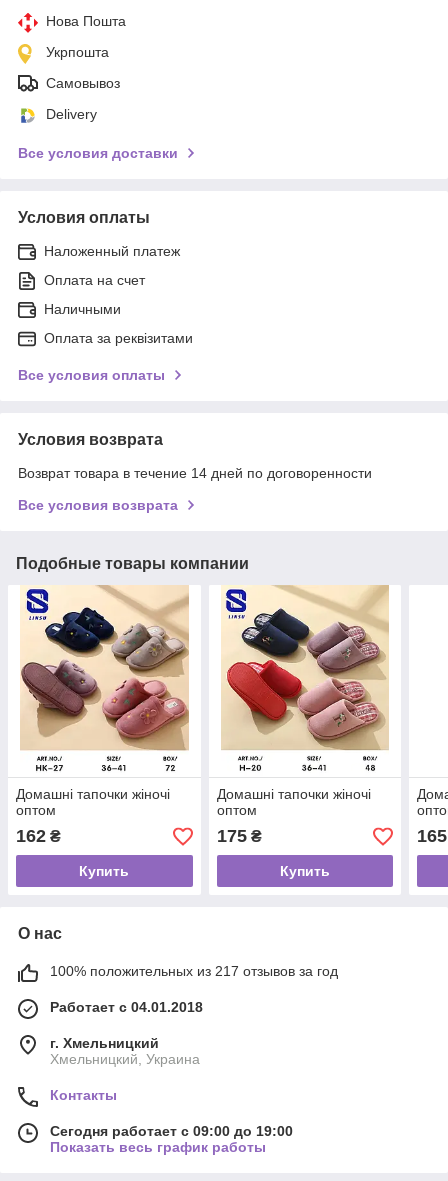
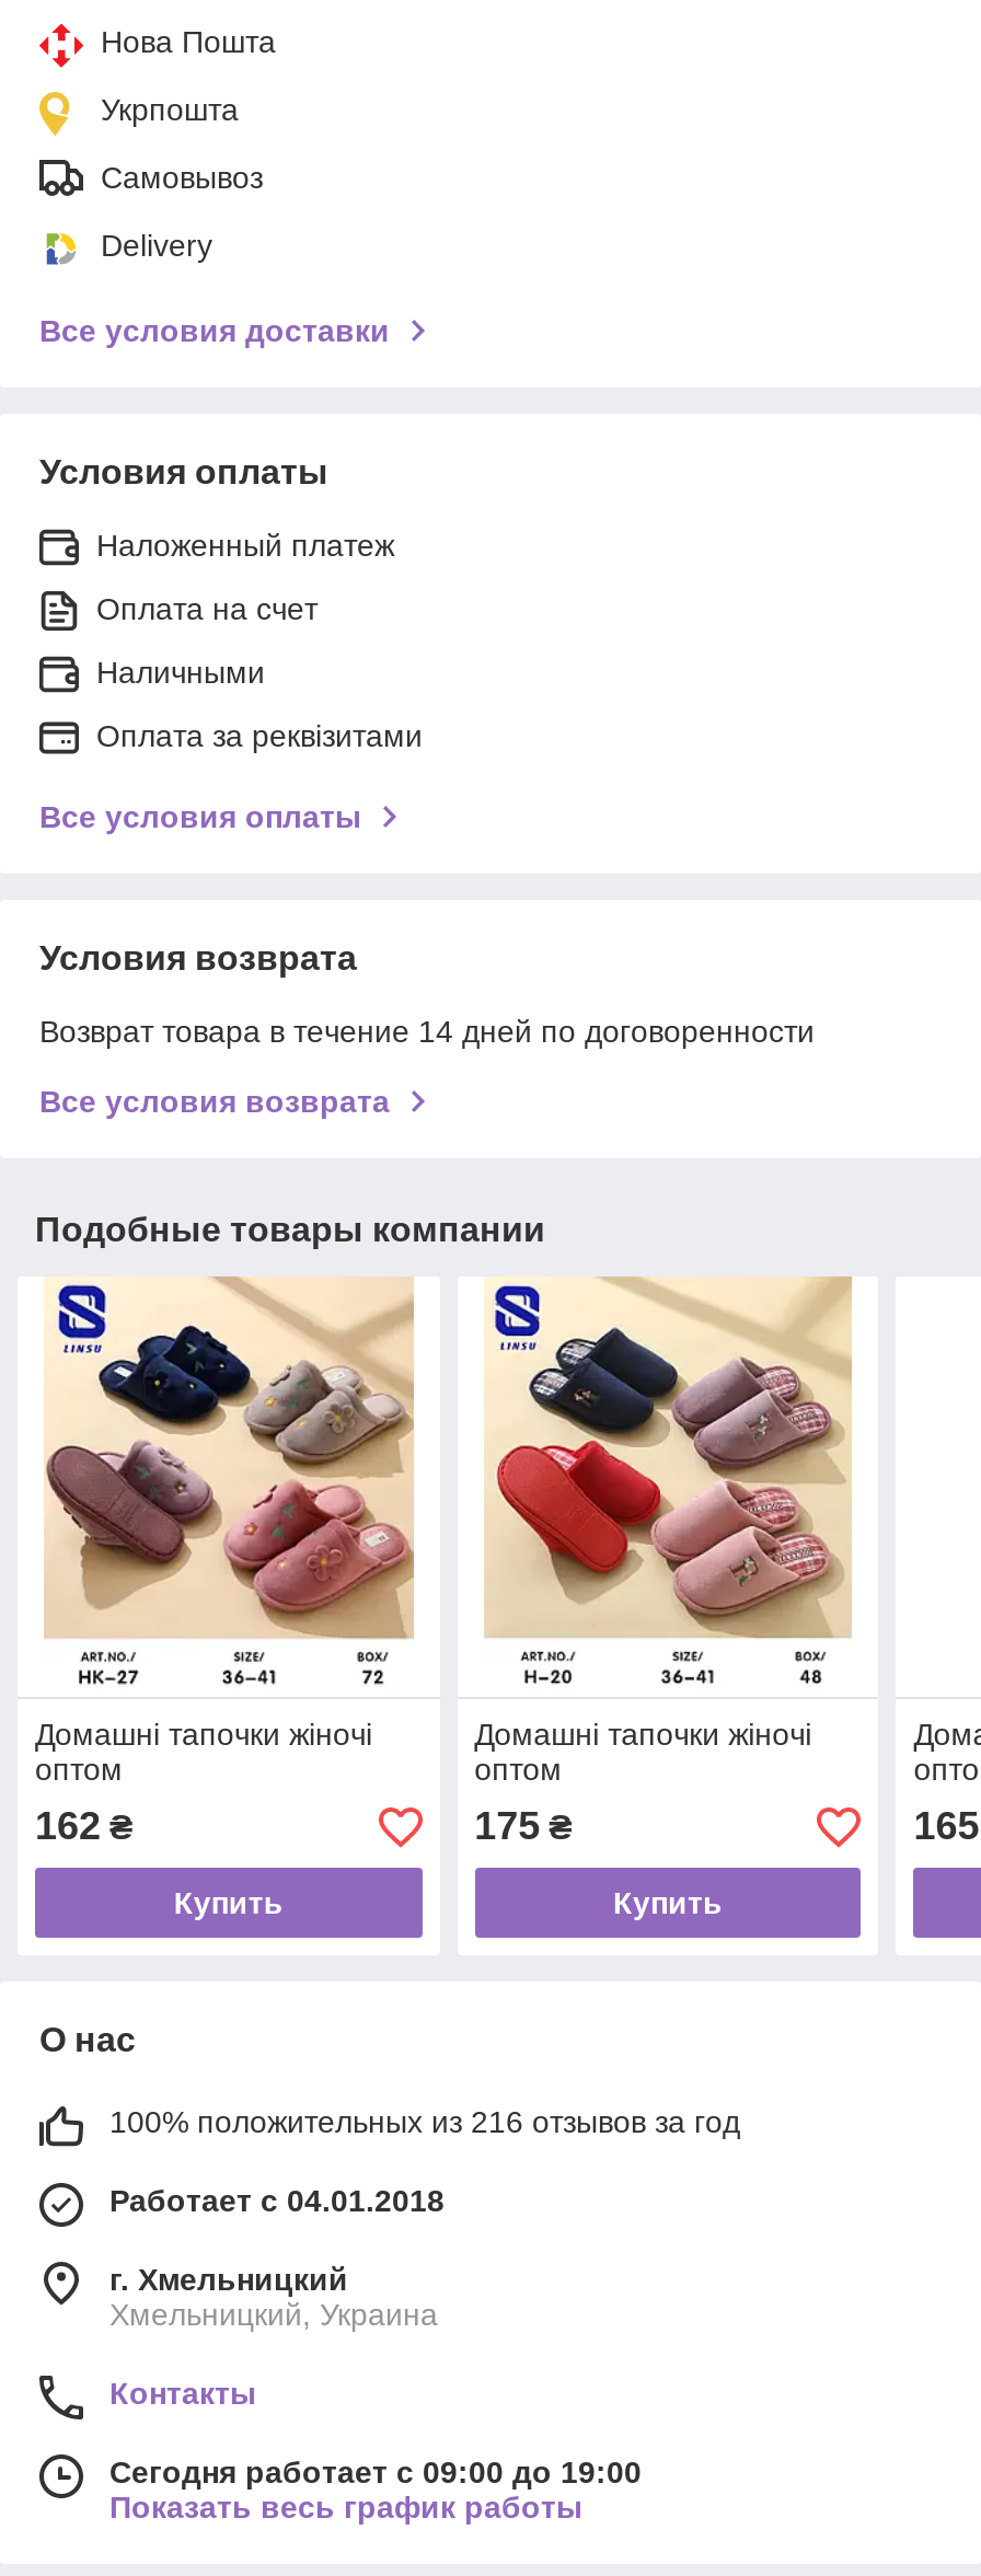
[50,963,338,979] 100% положительных из 217 отзывов за год -> [109,2105,740,2140] 100% положительных из 216 отзывов за год

